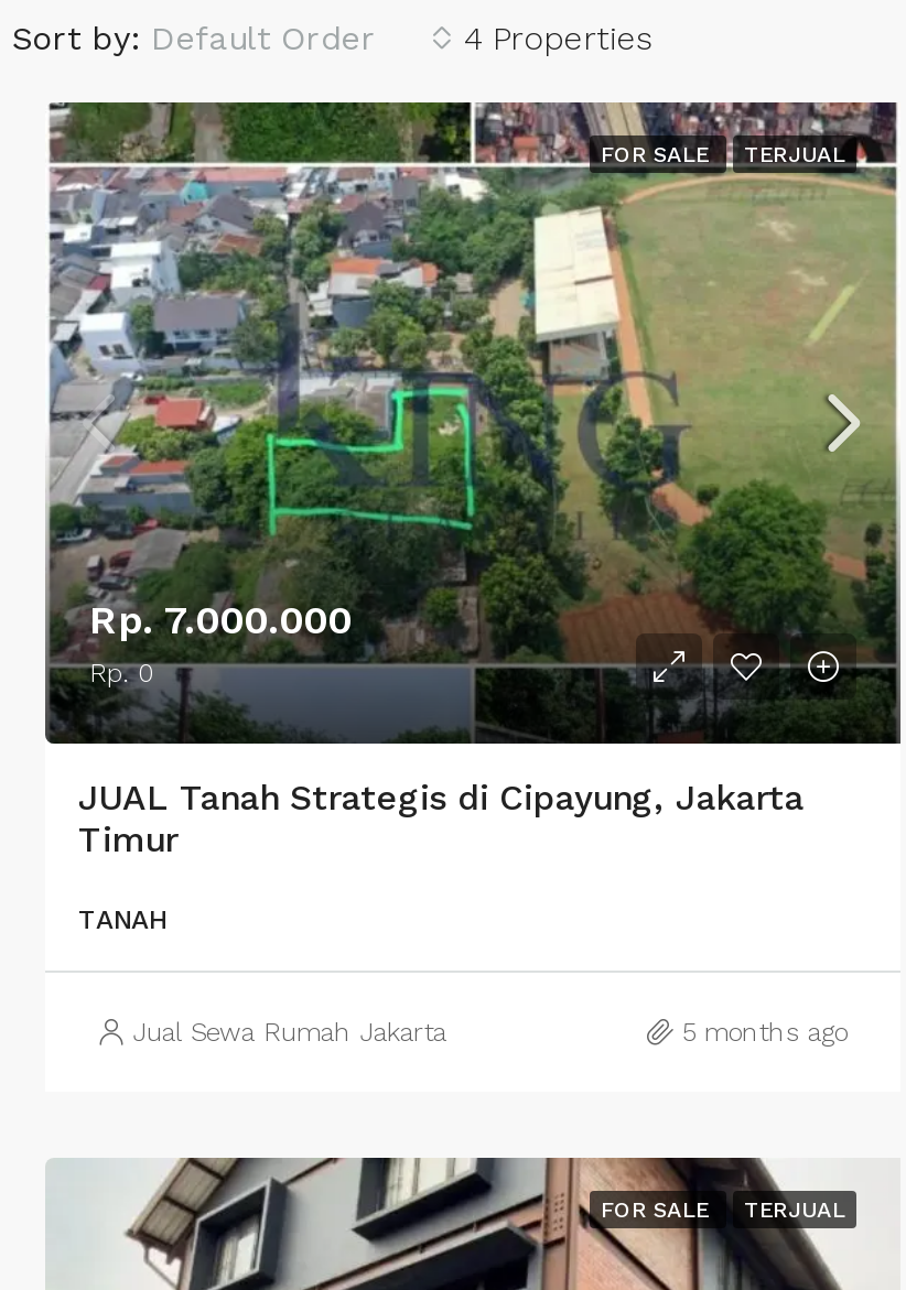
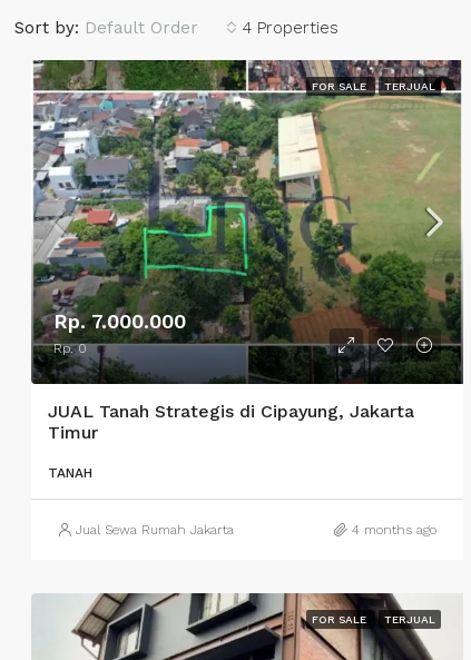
[682,1017,848,1048] 5 months ago -> [352,522,436,538] 4 months ago

